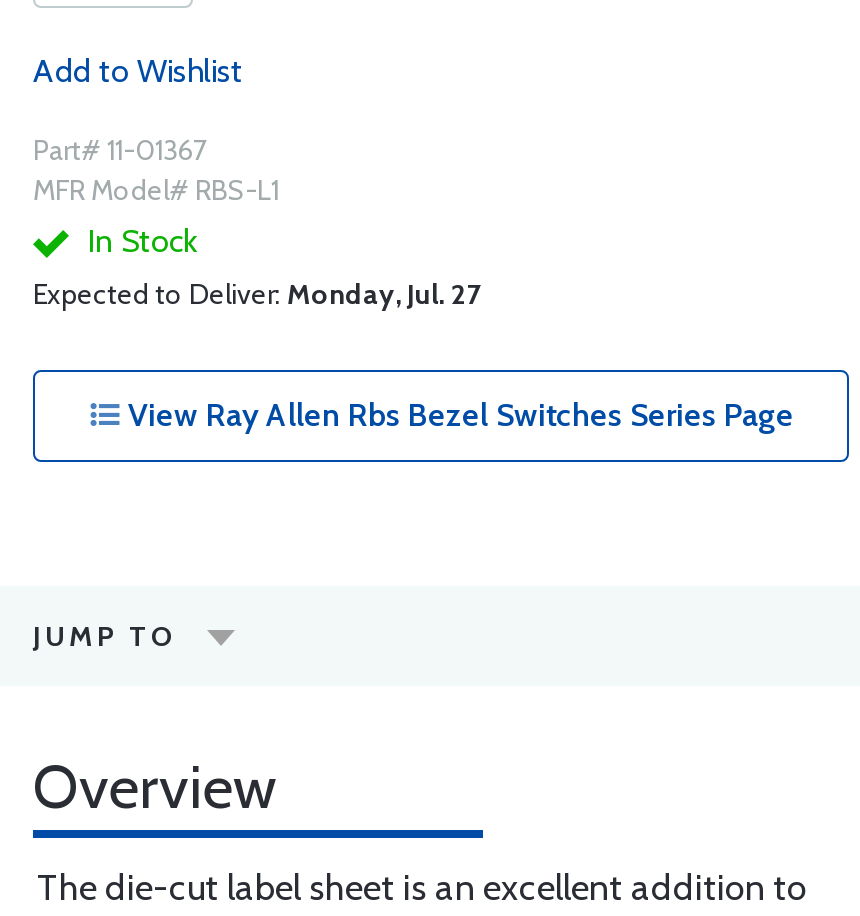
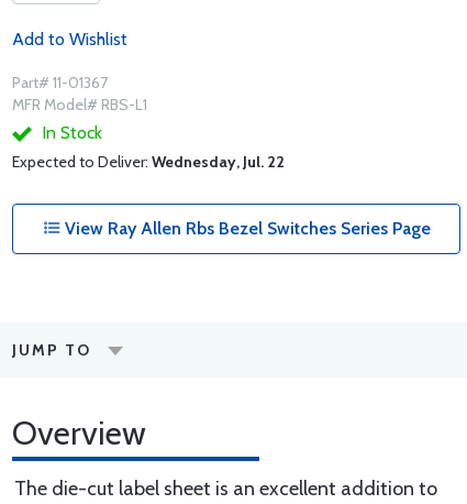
[33,276,481,312] Expected to Deliver: Monday, Jul. 27 -> [12,152,285,172] Expected to Deliver: Wednesday, Jul. 22

